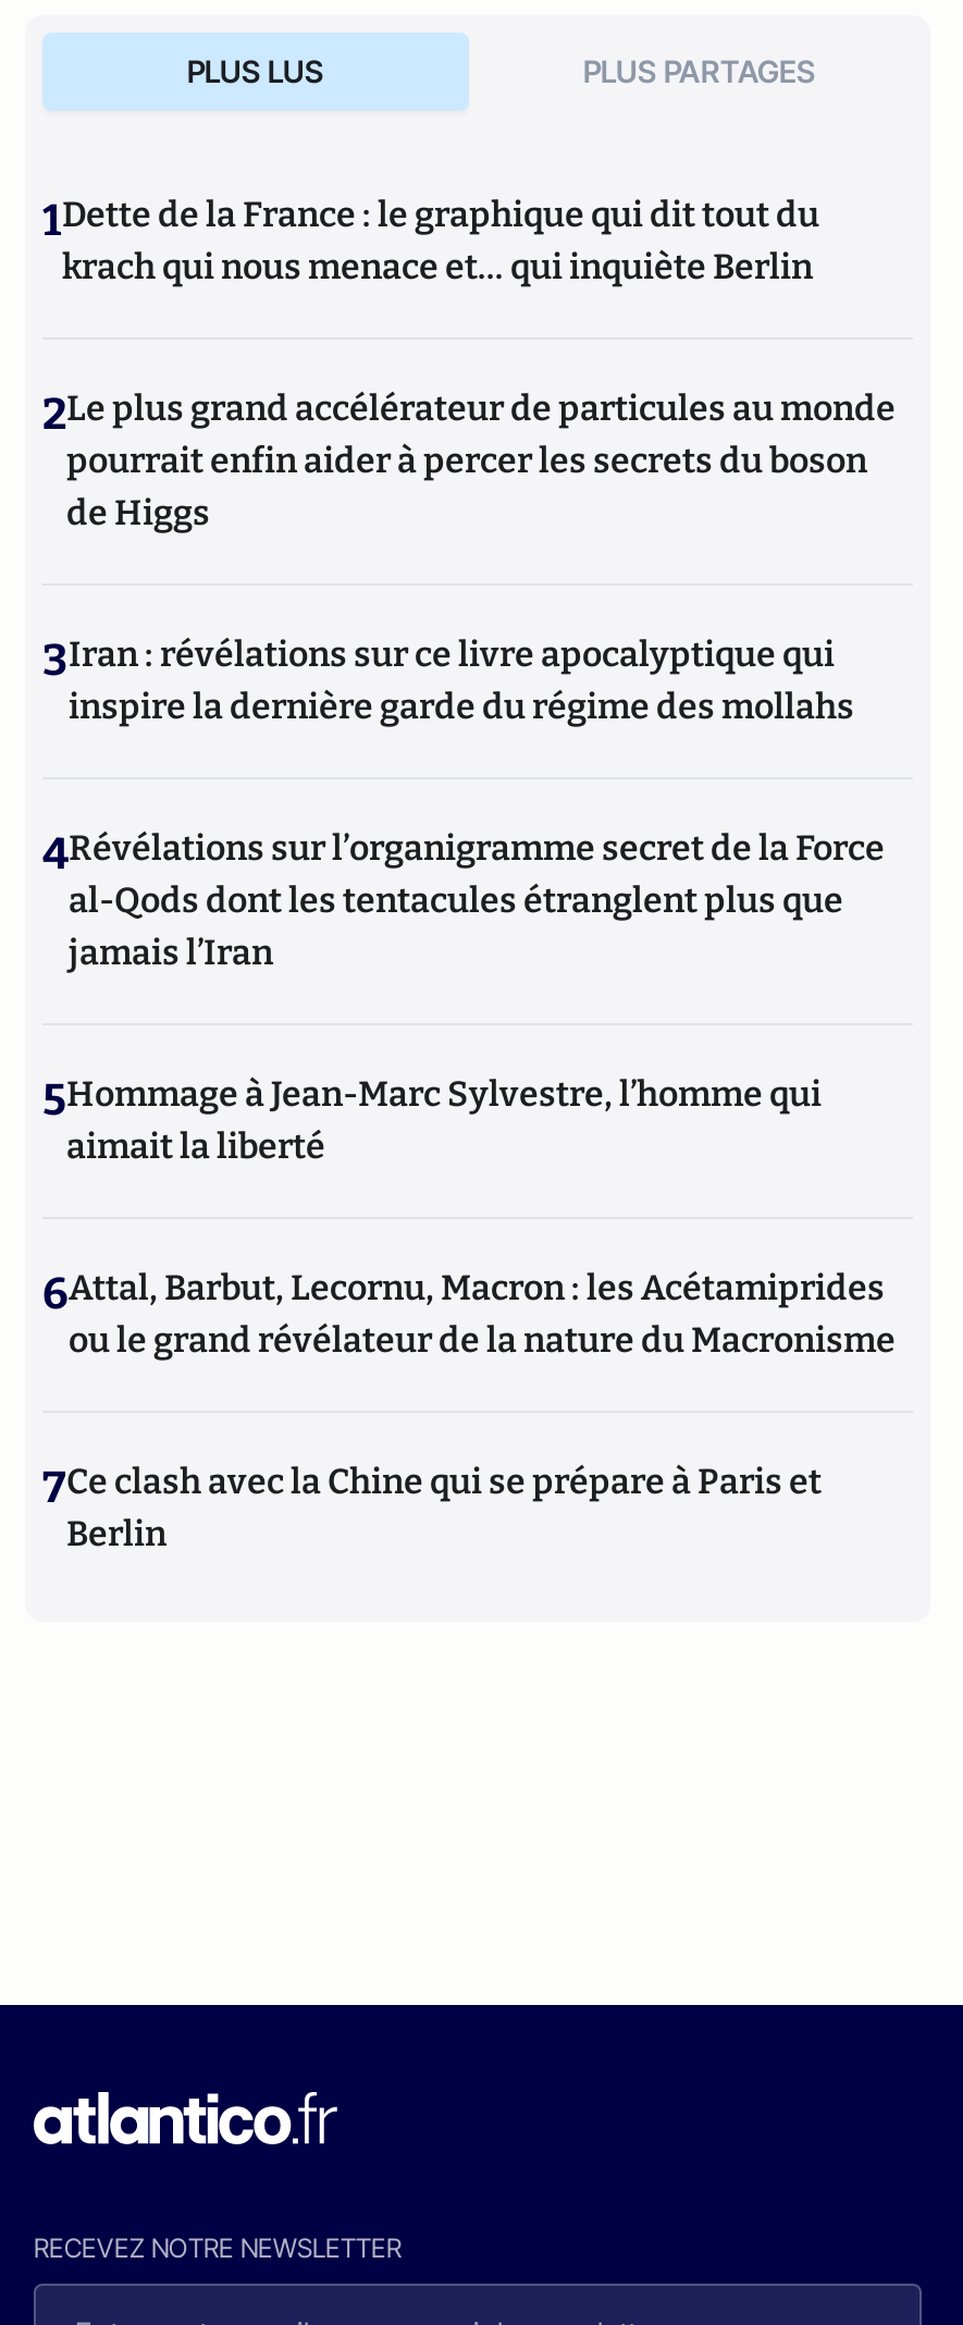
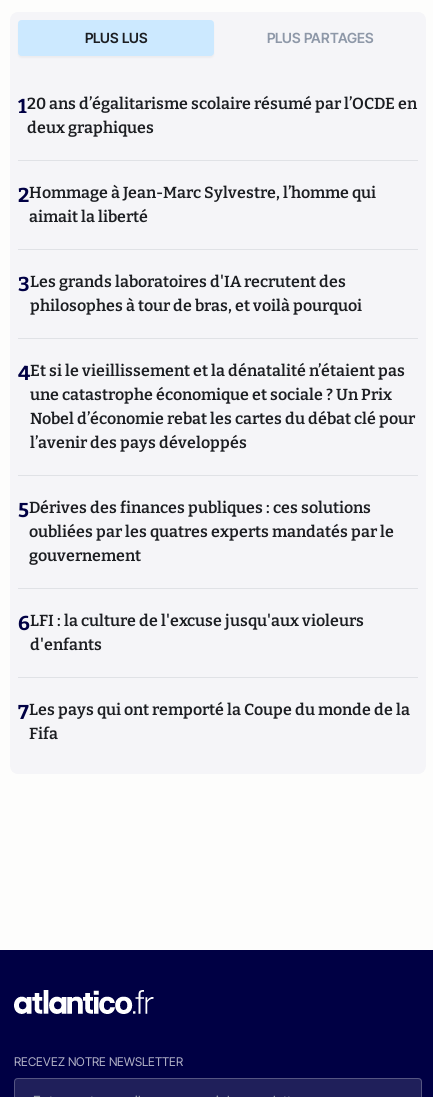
[42,194,896,1125] 1Dette de la France : le graphique qui dit tout du | krach qui nous menace et… qui inquiète Berlin | 2Le plus grand accélérateur de particules au monde | pourrait enfin aider à percer les secrets du boson | de Higgs | 3Iran : révélations sur ce livre apocalyptique qui | inspire la dernière garde du régime des mollahs | 4Révélations sur l’organigramme secret de la Force | al-Qods dont les tentacules étranglent plus que | jamais l’Iran | 5Hommage à Jean-Marc Sylvestre, l’homme qui -> [18,94,417,207] 120 ans d’égalitarisme scolaire résumé par l’OCDE en | deux graphiques | 2Hommage à Jean-Marc Sylvestre, l’homme qui
moved [66,1125,325,1167] -> [29,207,148,226]: aimait la liberté
[42,1267,896,1554] 6Attal, Barbut, Lecornu, Macron : les Acétamiprides | ou le grand révélateur de la nature du Macronisme | 7Ce clash avec la Chine qui se prépare à Paris et | Berlin -> [18,272,415,743] 3Les grands laboratoires d'IA recrutent des | philosophes à tour de bras, et voilà pourquoi | 4Et si le vieillissement et la dénatalité n’étaient pas | une catastrophe économique et sociale ? Un Prix | Nobel d’économie rebat les cartes du débat clé pour | l’avenir des pays développés | 5Dérives des finances publiques : ces solutions | oubliées par les quatres experts mandatés par le | gouvernement | 6LFI : la culture de l'excuse jusqu'aux violeurs | d'enfants | 7Les pays qui ont remporté la Coupe du monde de la | Fifa

